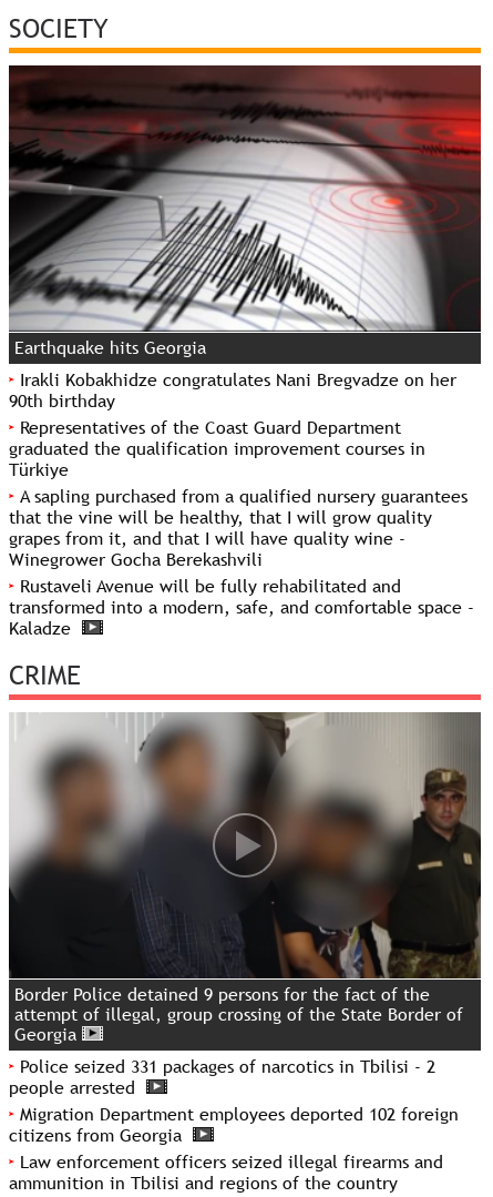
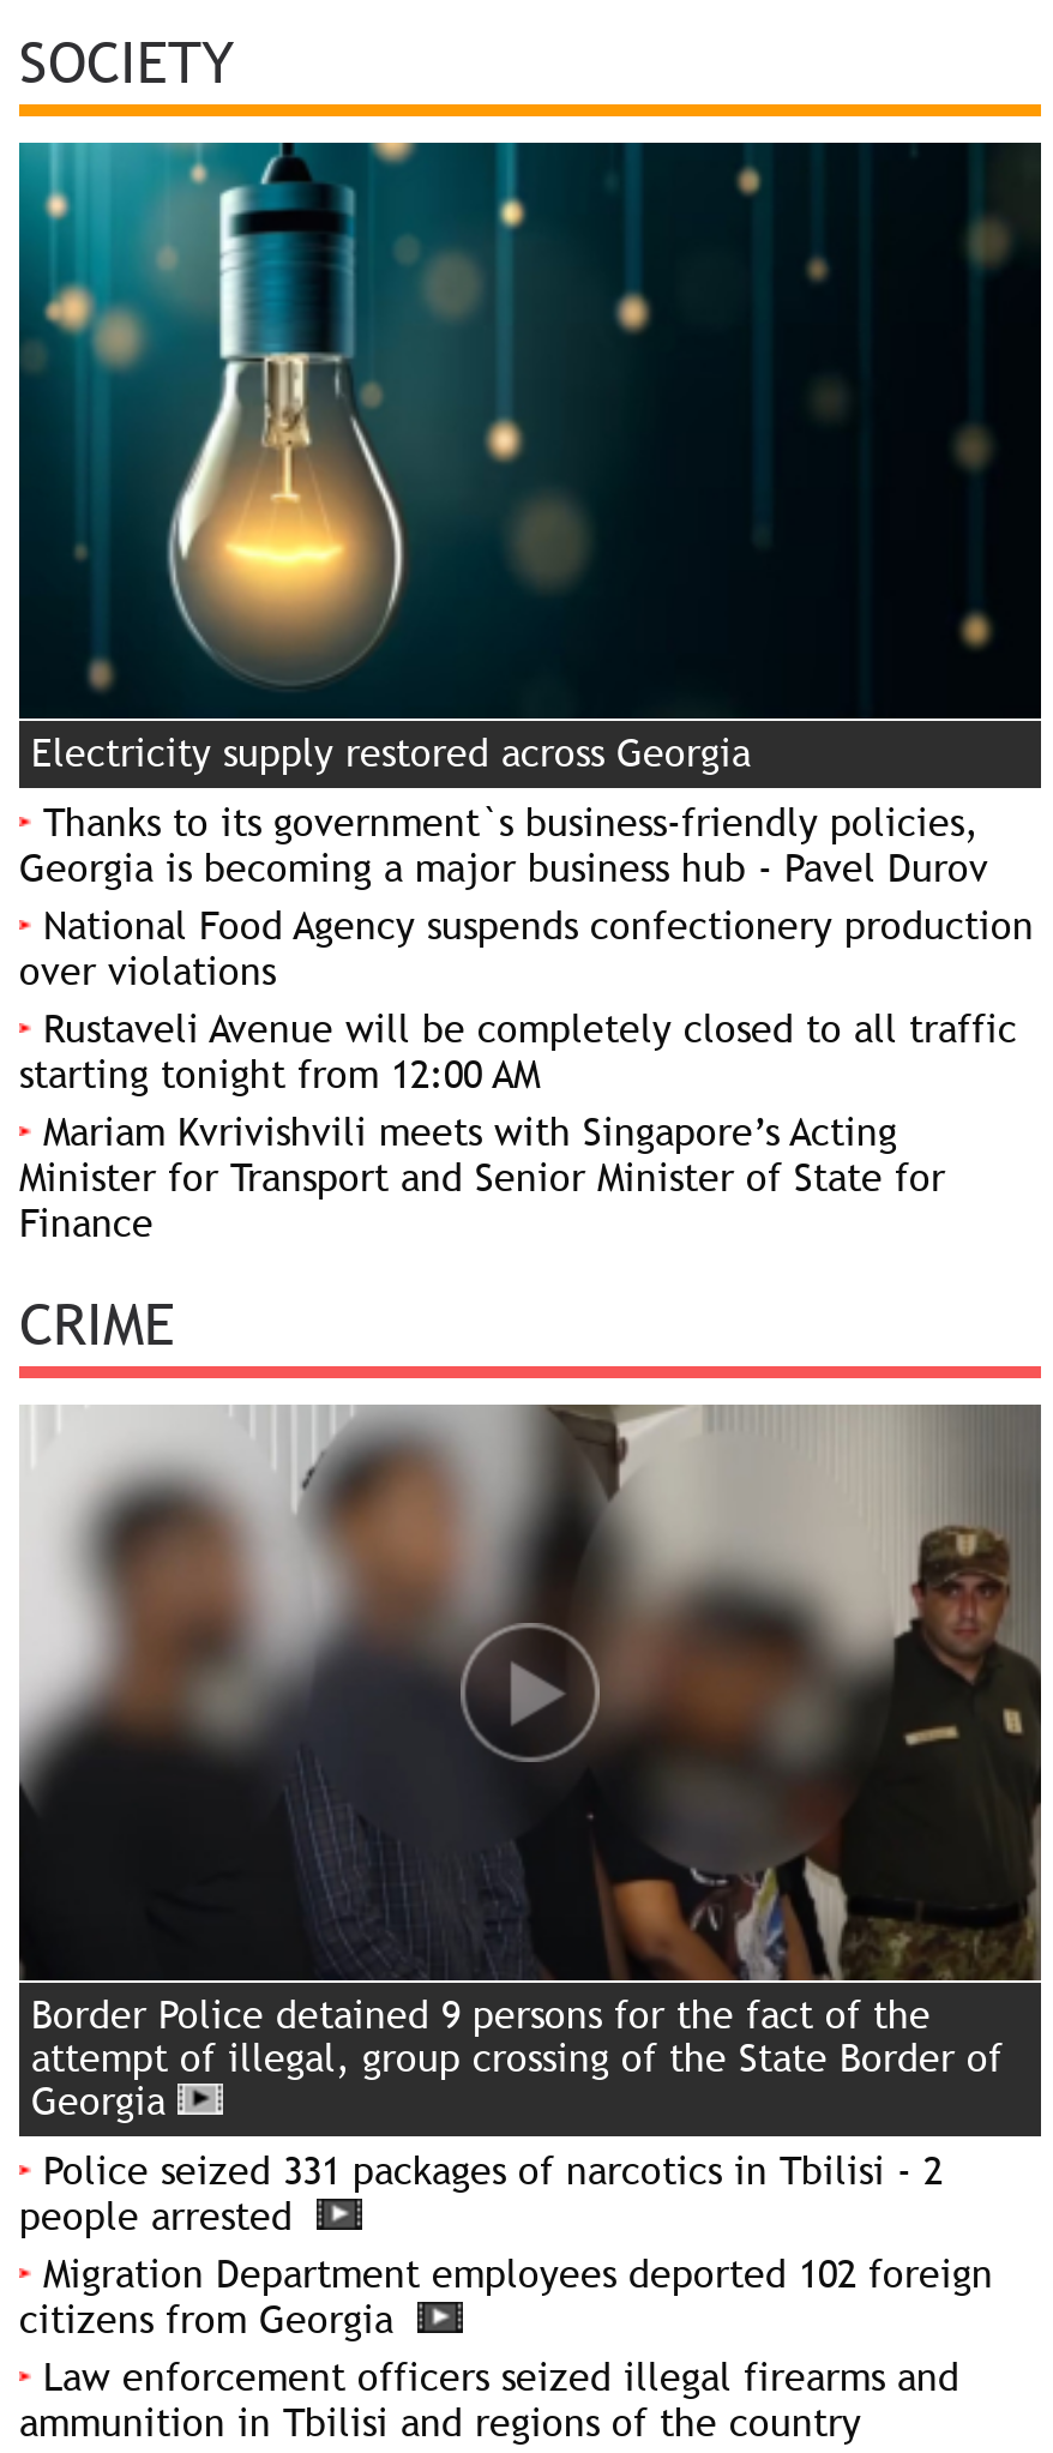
[8,64,482,358] [image] | Earthquake hits Georgia -> [17,140,1041,775] [image] | Electricity supply restored across Georgia
[9,369,474,639] Irakli Kobakhidze congratulates Nani Bregvadze on her | 90th birthday | Representatives of the Coast Guard Department | graduated the qualification improvement courses in | Türkiye | A sapling purchased from a qualified nursery guarantees | that the vine will be healthy, that I will grow quality | grapes from it, and that I will have quality wine - | Winegrower Gocha Berekashvili | Rustaveli Avenue will be fully rehabilitated and | transformed into a modern, safe, and comfortable space - | Kaladze -> [19,799,1034,1246] Thanks to its government`s business-friendly policies, | Georgia is becoming a major business hub - Pavel Durov | National Food Agency suspends confectionery production | over violations | Rustaveli Avenue will be completely closed to all traffic | starting tonight from 12:00 AM | Mariam Kvrivishvili meets with Singapore’s Acting | Minister for Transport and Senior Minister of State for | Finance

